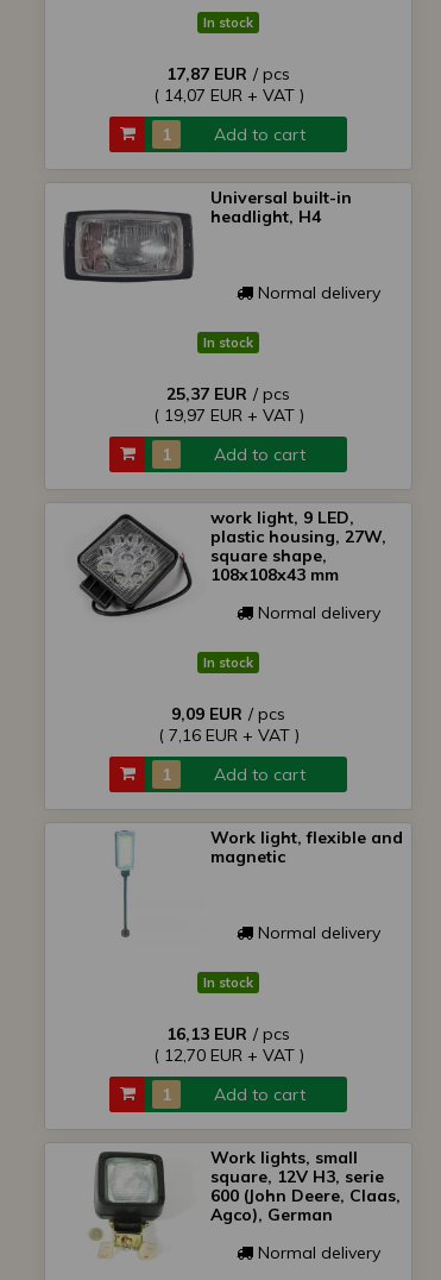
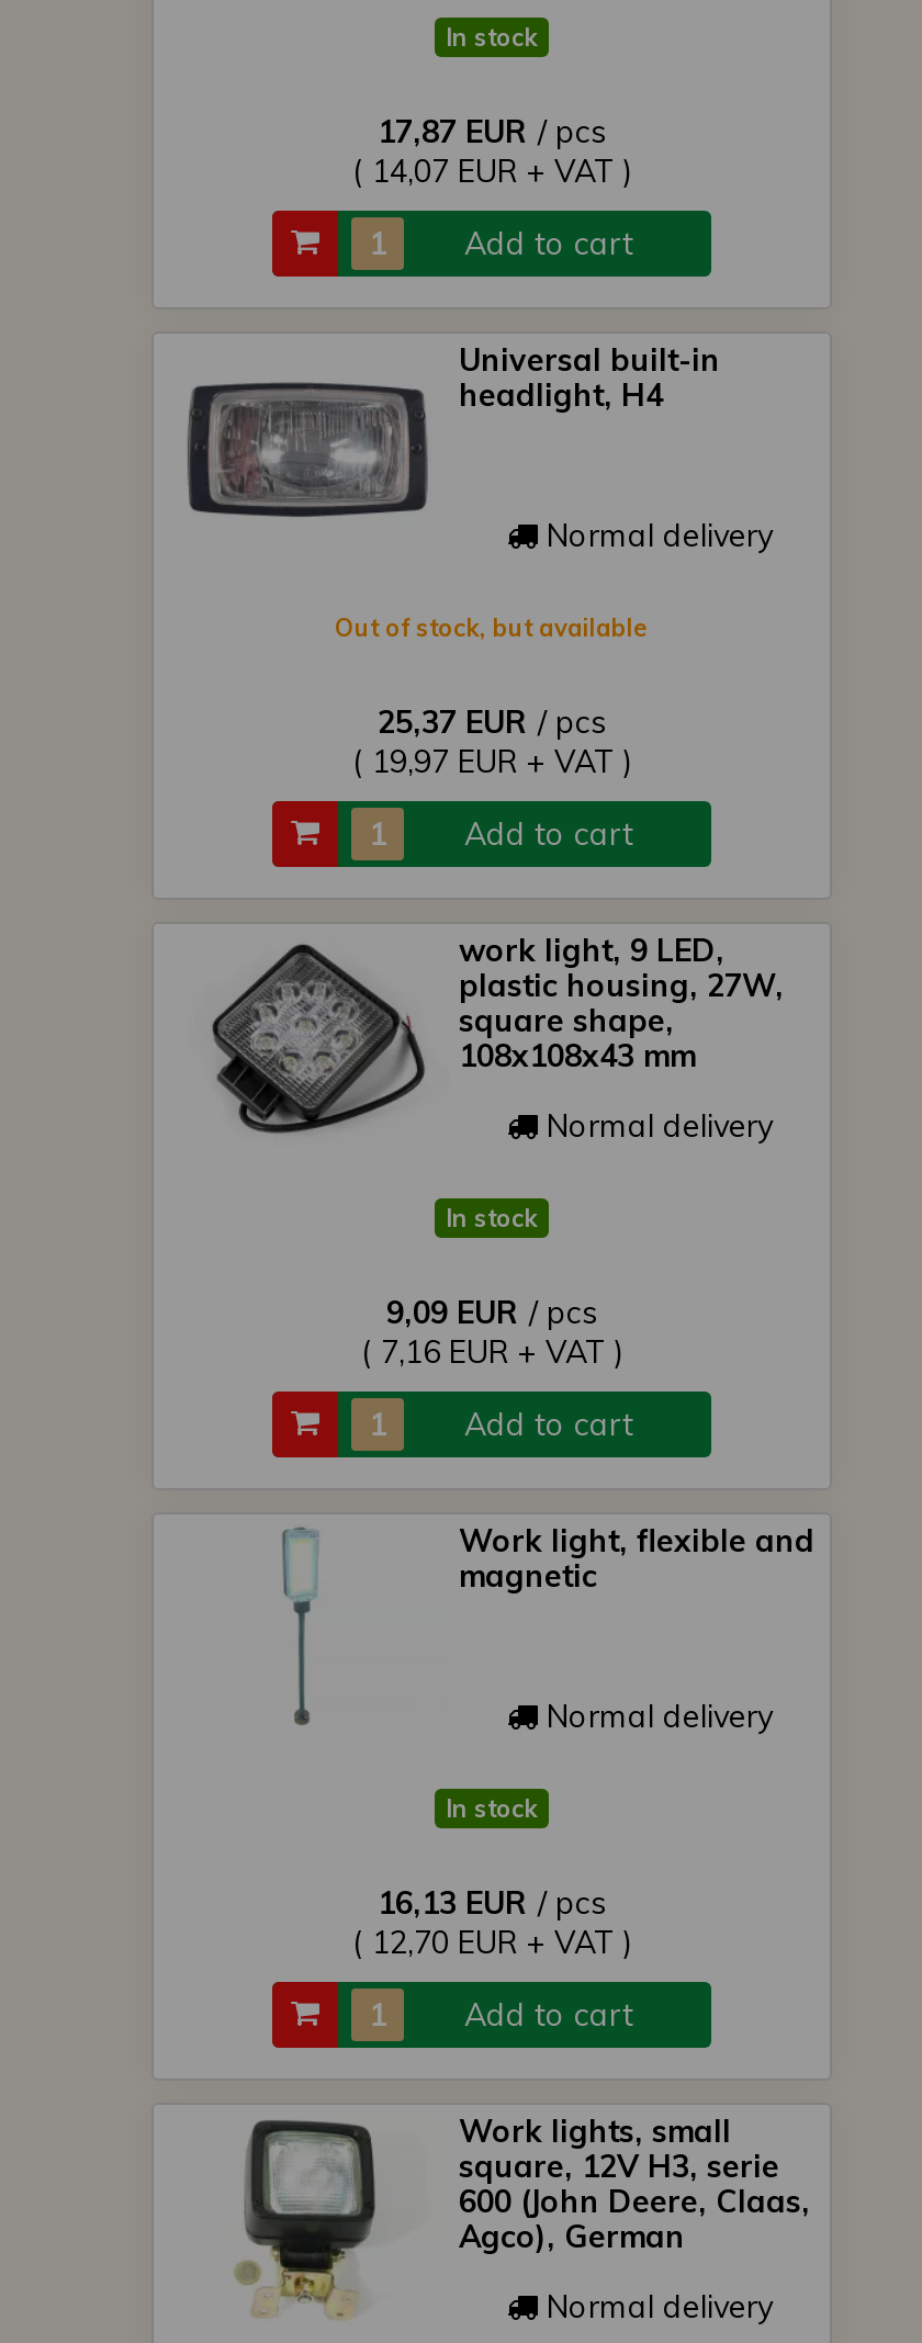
[203,334,253,351] In stock -> [335,612,649,643] Out of stock, but available

